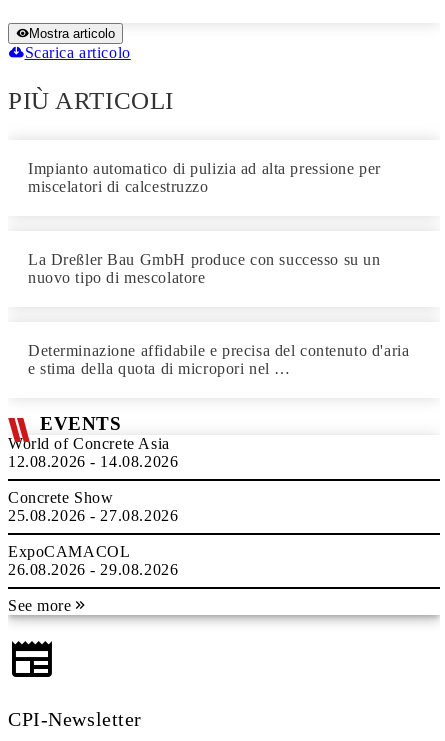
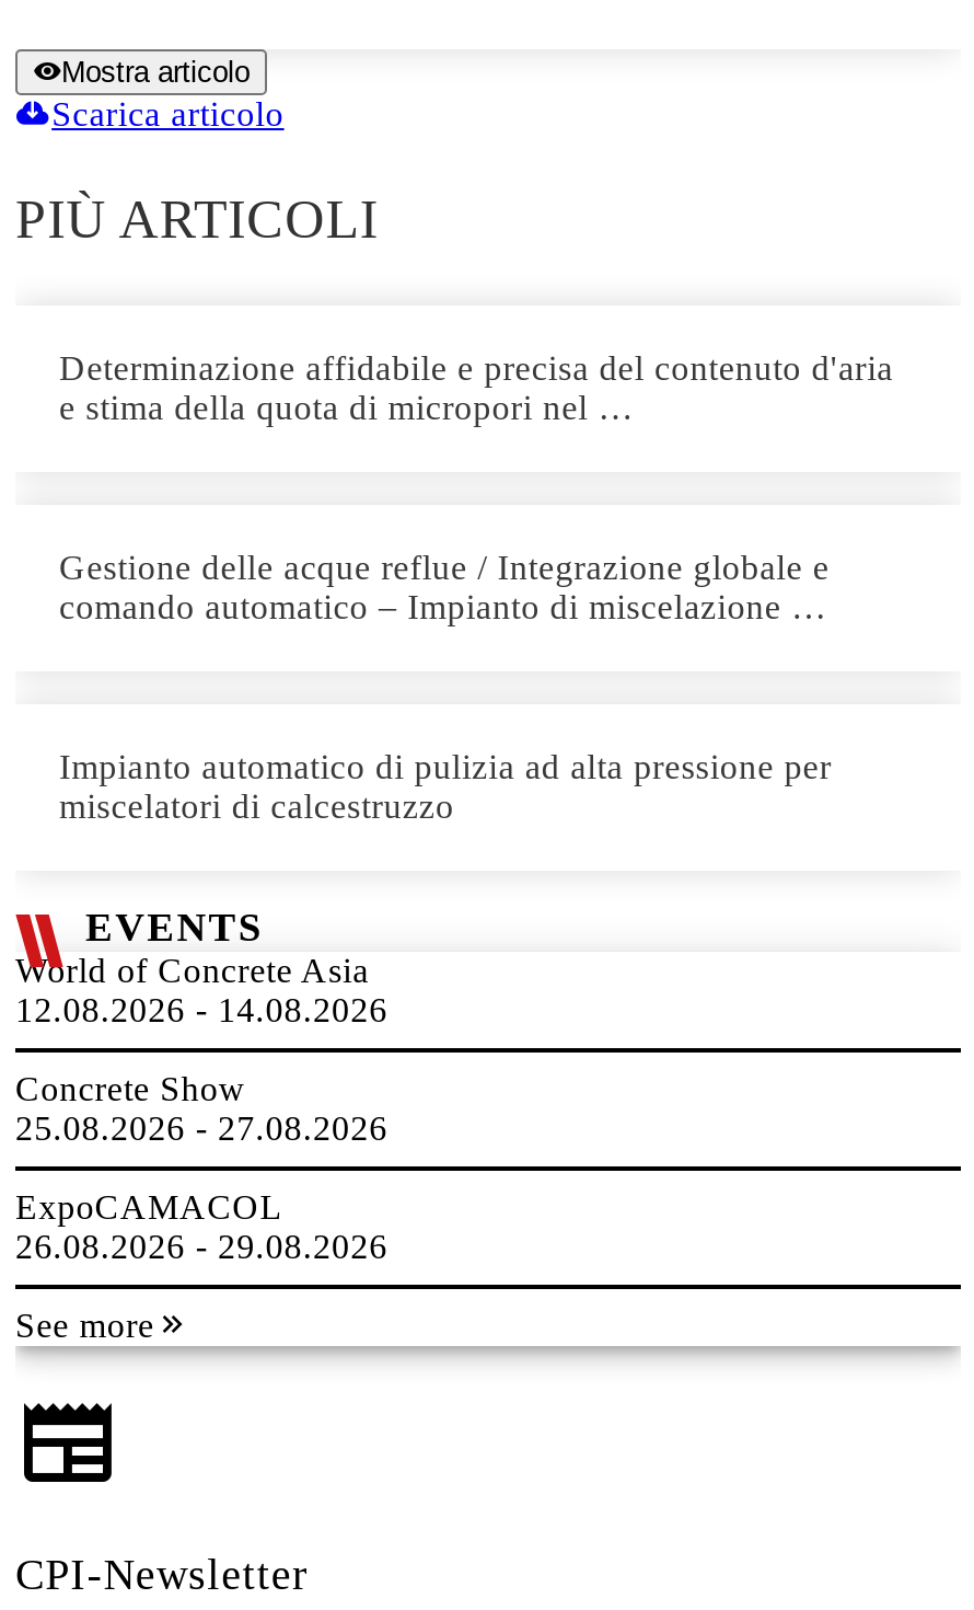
none -> [59,549,830,625] Gestione delle acque reflue / Integrazione globale e | comando automatico – Impianto di miscelazione …
moved [28,160,381,195] -> [59,748,832,825]: Impianto automatico di pulizia ad alta pressione per | miscelatori di calcestruzzo
[28,251,380,286] La Dreßler Bau GmbH produce con successo su un | nuovo tipo di mescolatore -> none
moved [28,342,409,377] -> [59,349,894,426]: Determinazione affidabile e precisa del contenuto d'aria | e stima della quota di micropori nel …

